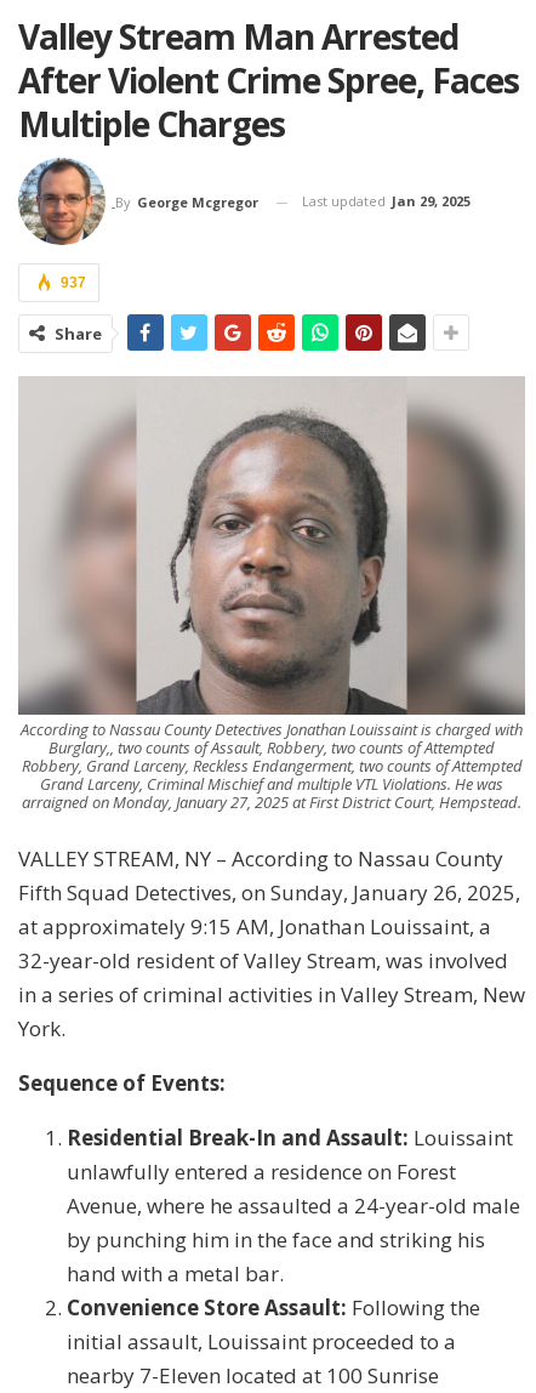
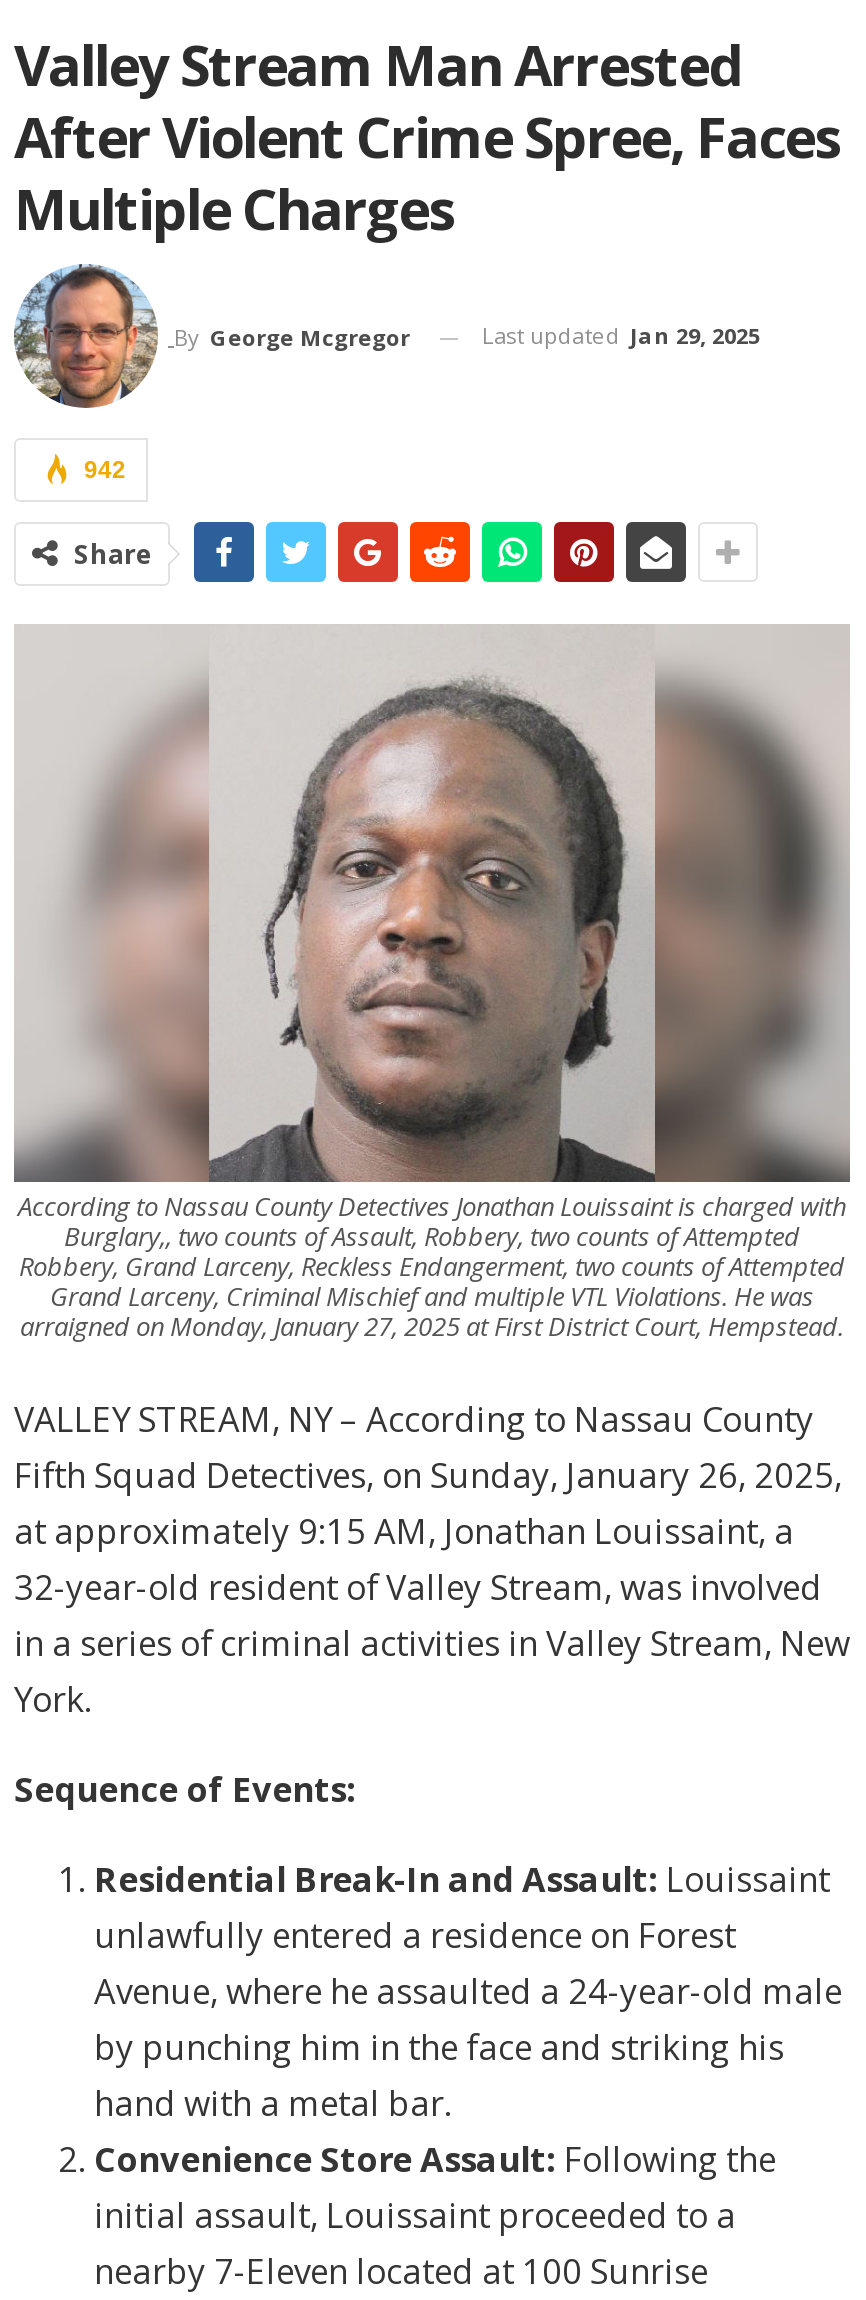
[61,274,86,291] 937 -> [84,456,126,484] 942

